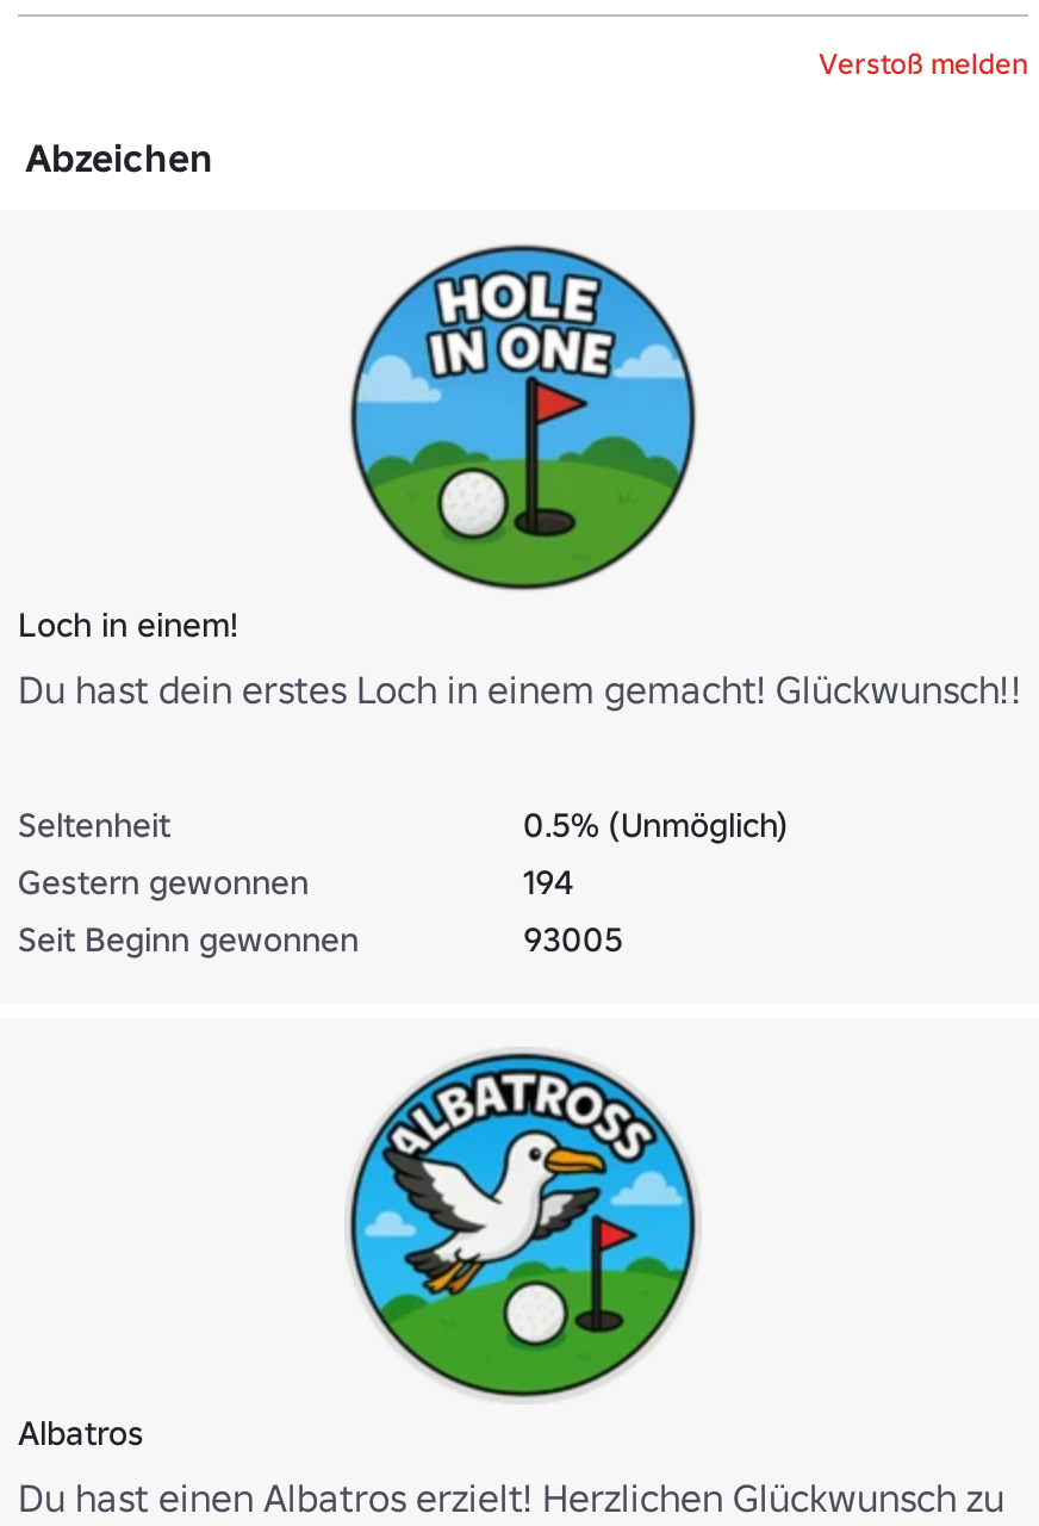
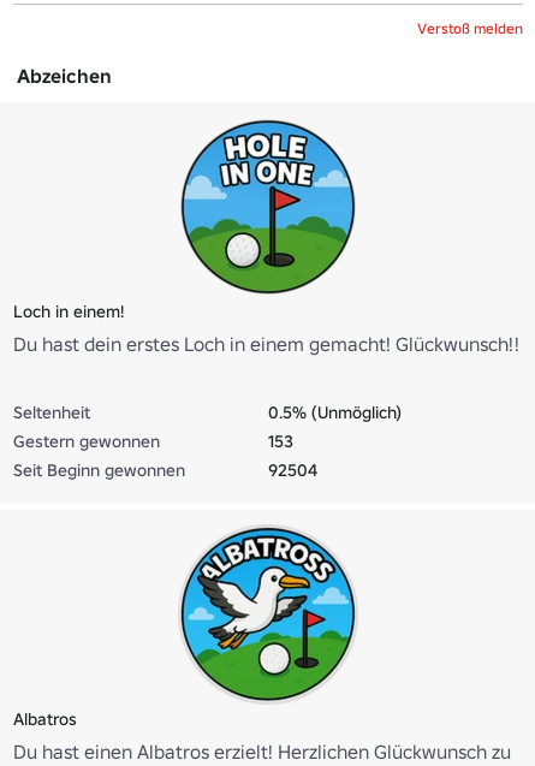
[523,860,573,902] 194 -> [268,430,293,452] 153
[523,917,623,960] 93005 -> [268,459,317,480] 92504

